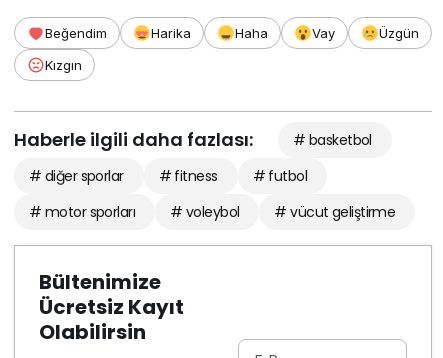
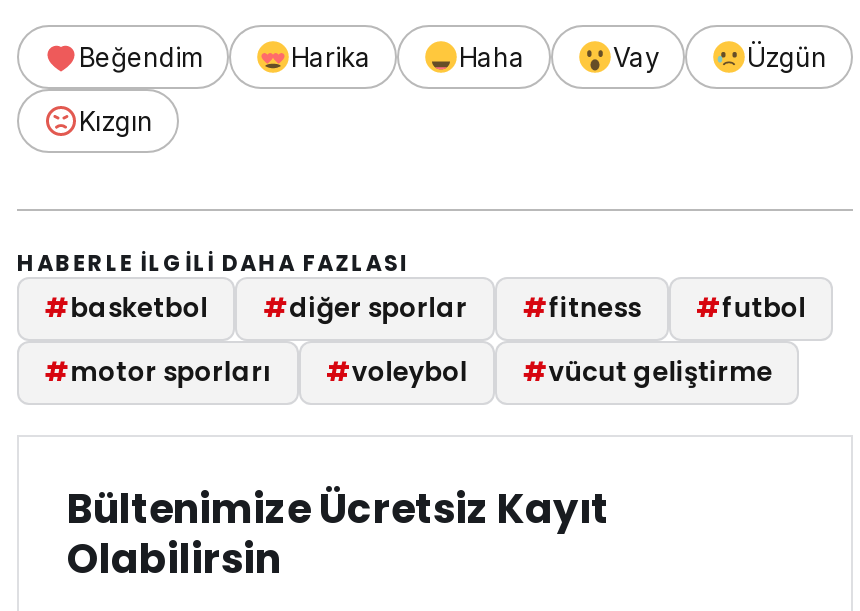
[14,127,395,321] Haberle ilgili daha fazlası: | # basketbol | # diğer sporlar | # fitness | # futbol | # motor sporları | # voleybol | # vücut geliştirme | Bültenimize | Ücretsiz Kayıt -> [17,247,806,538] HABERLE ILGILI DAHA FAZLASI | #basketbol | #diğer sporlar | #fitness | #futbol | #motor sporları | #voleybol | #vücut geliştirme | Bültenimize Ücretsiz Kayıt

